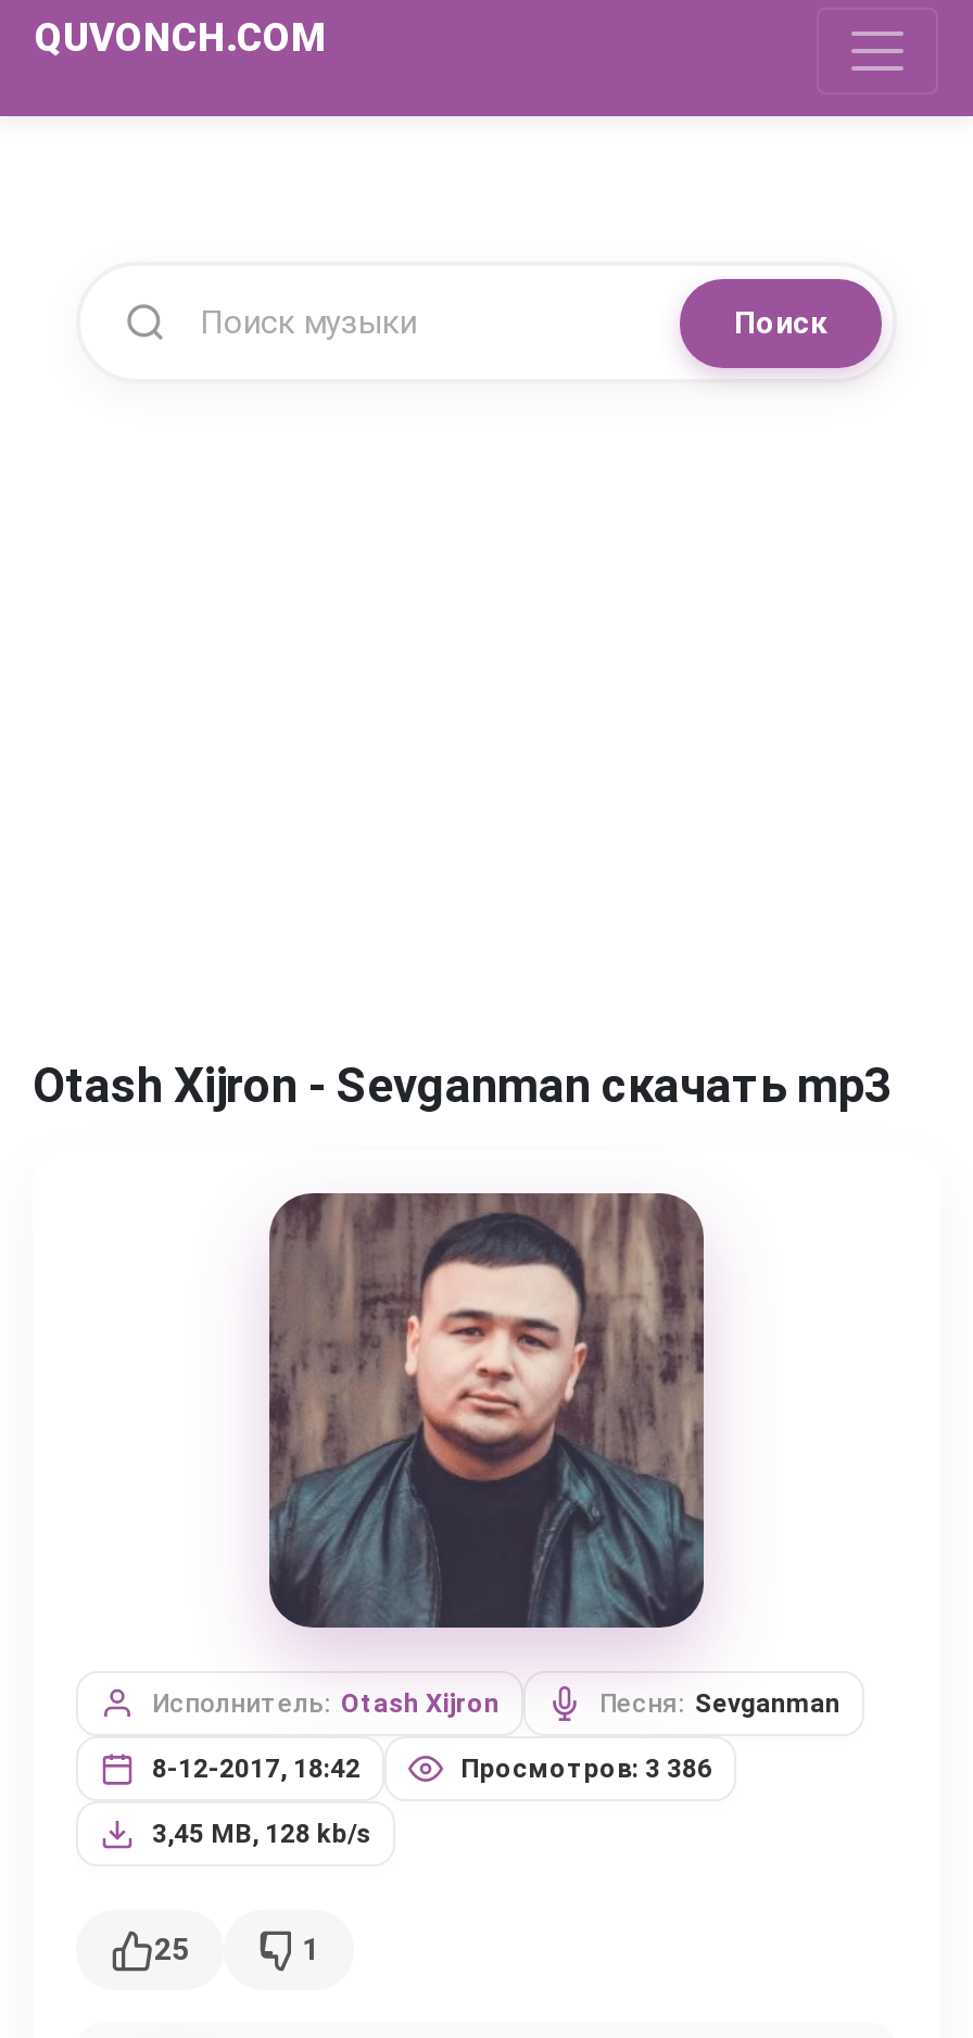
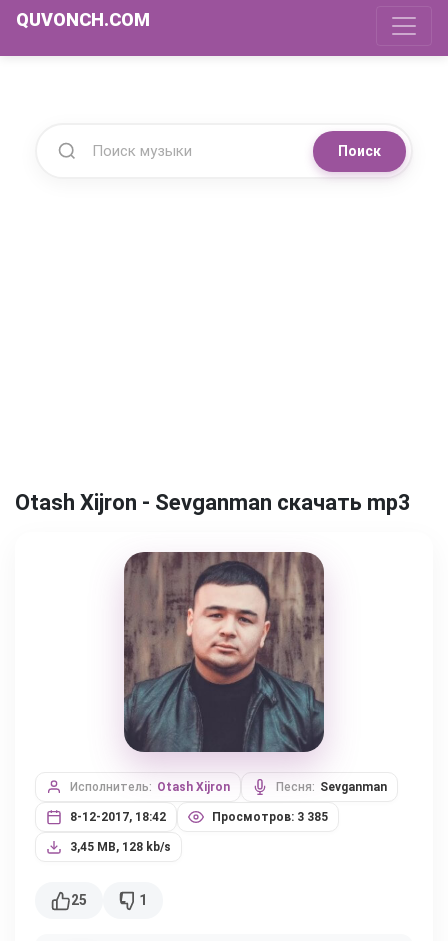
[460,1754,712,1784] Просмотров: 3 386 -> [212,810,328,824] Просмотров: 3 385

